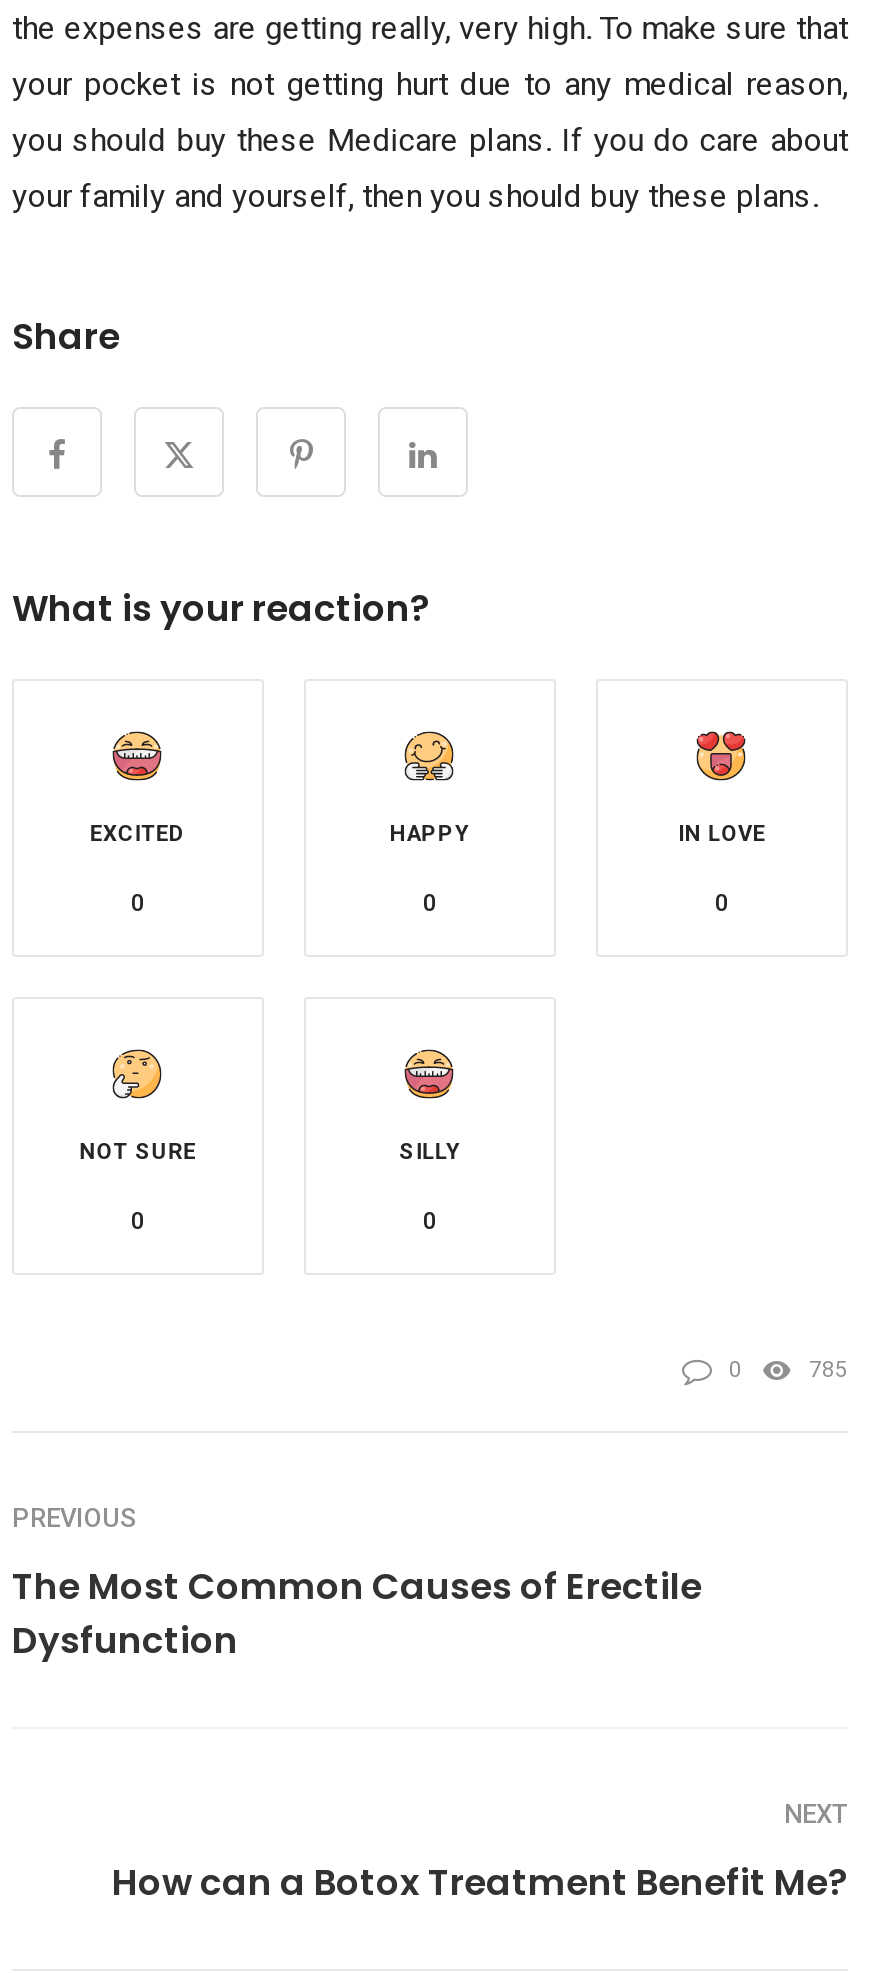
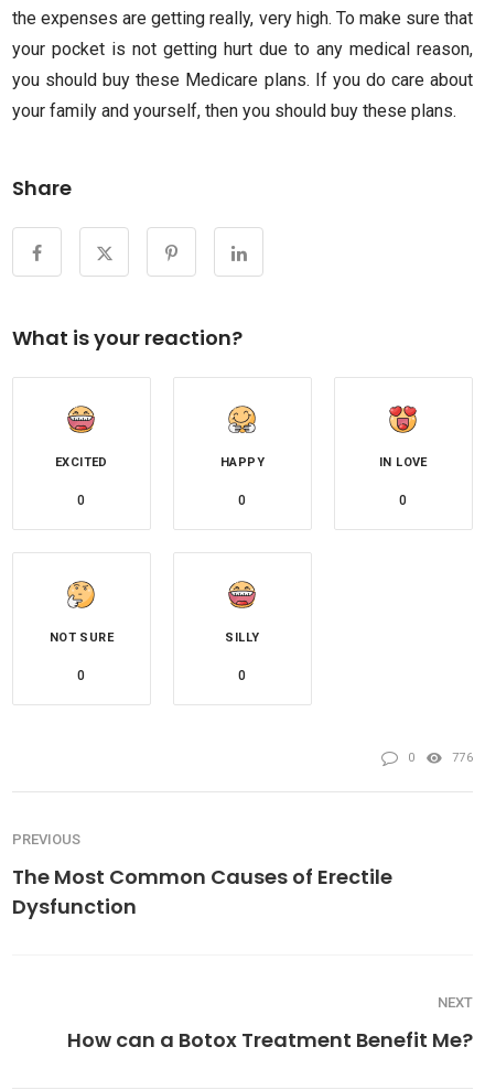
[809,1357,848,1383] 785 -> [451,750,473,765] 776

